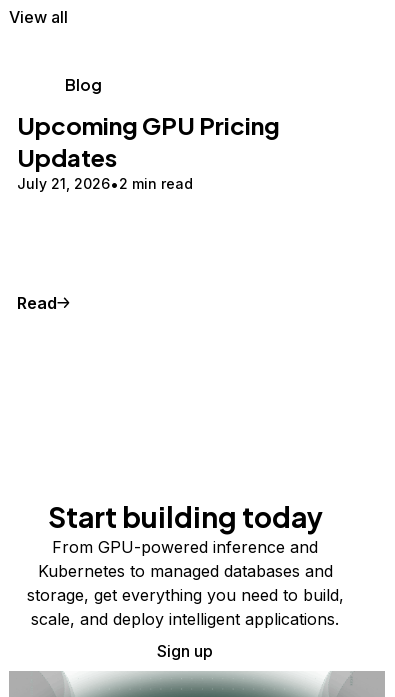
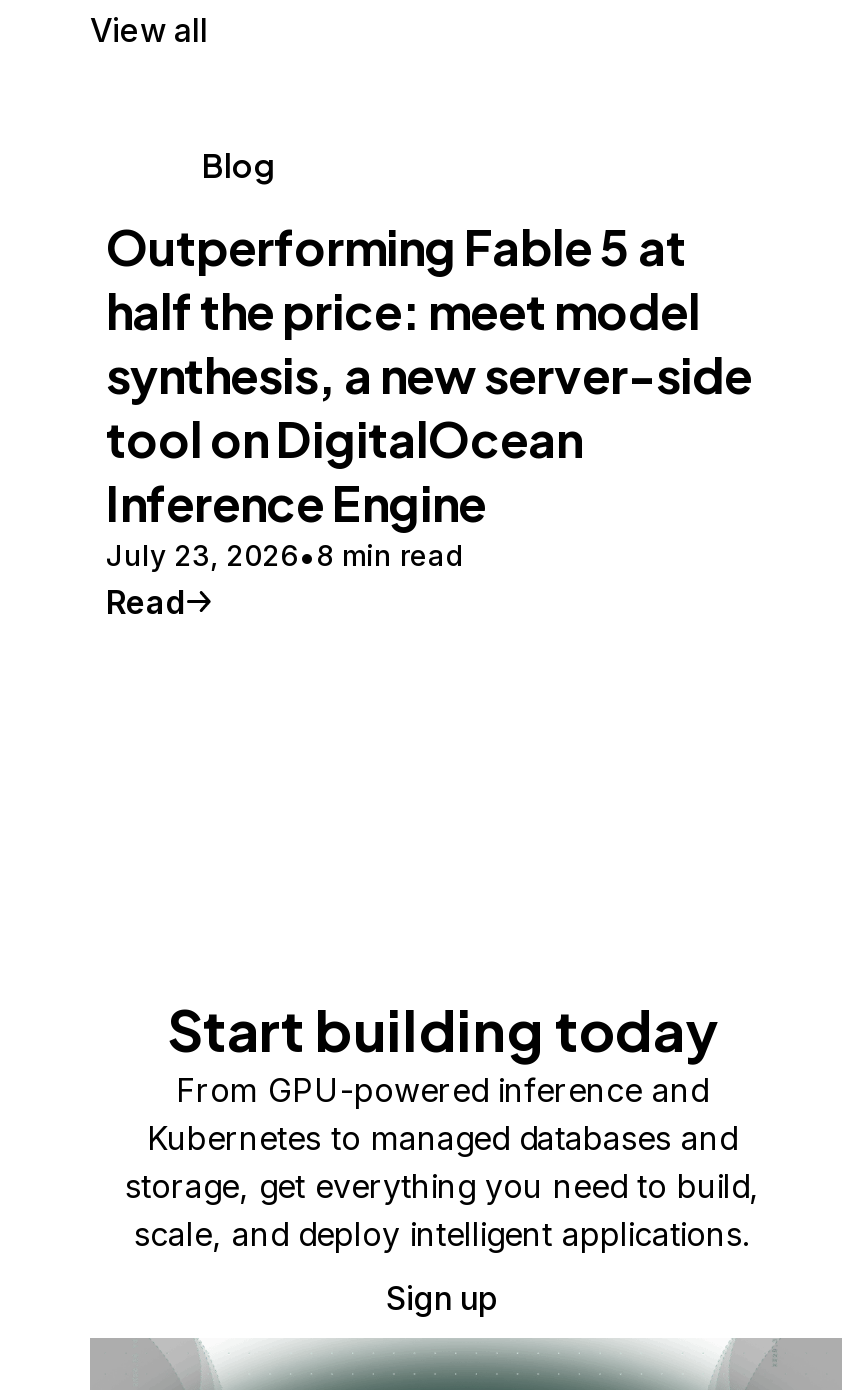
[17,110,280,192] Upcoming GPU Pricing | Updates | July 21, 2026 2 min read -> [106,216,752,572] Outperforming Fable 5 at | half the price: meet model | synthesis, a new server-side | tool on DigitalOcean | Inference Engine | July 23, 2026 8 min read

